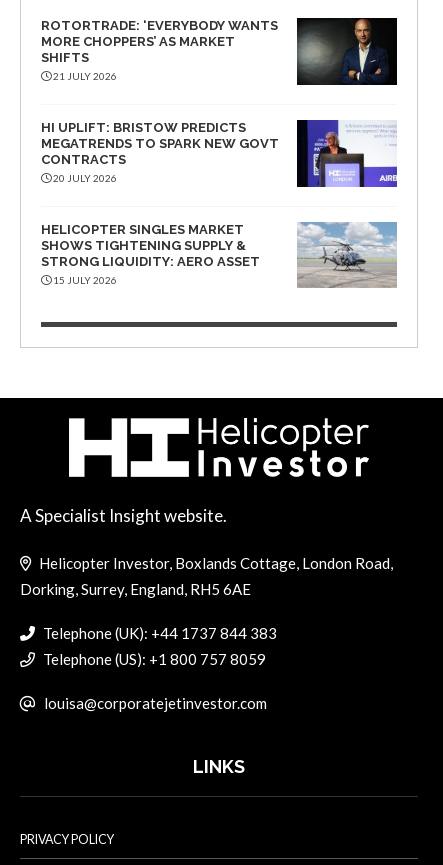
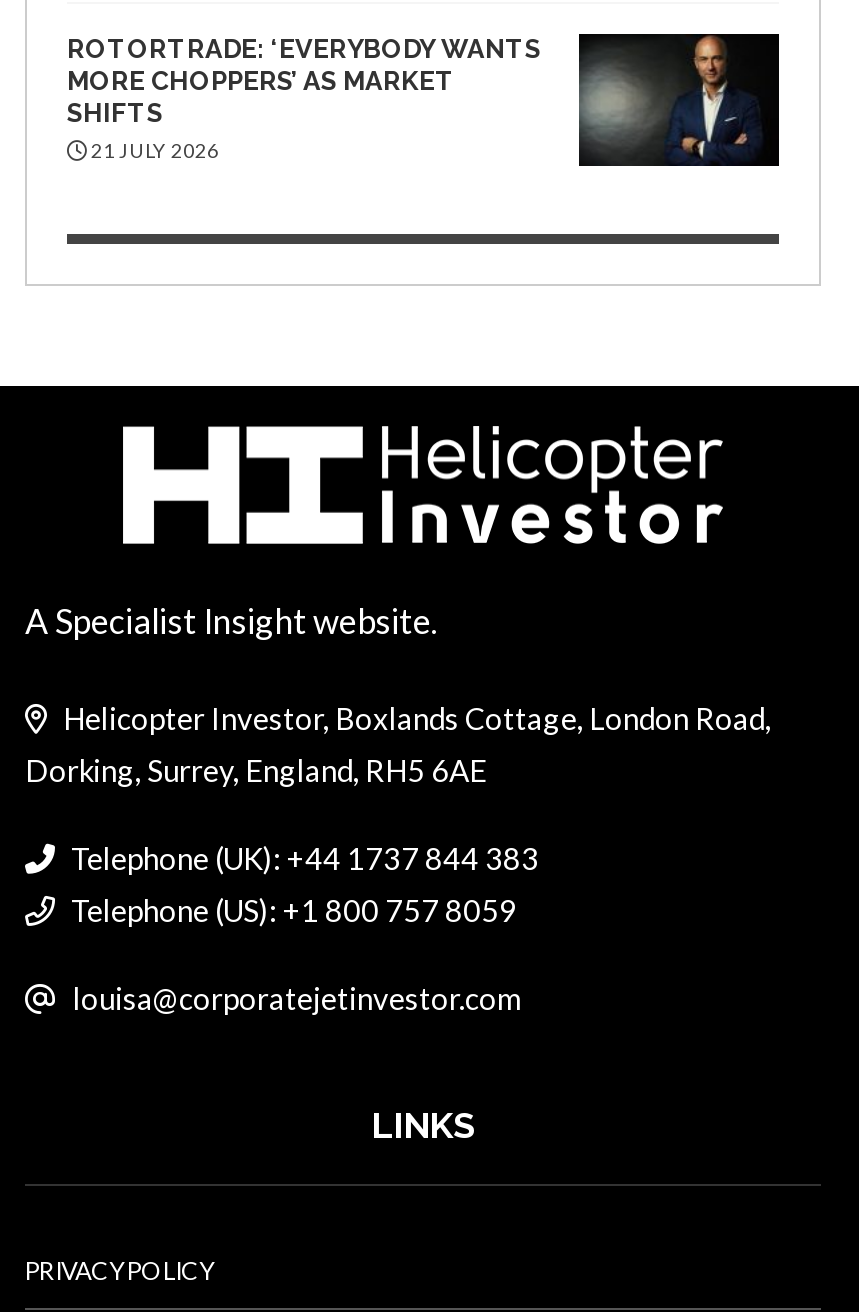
[41,119,398,188] [image] | HI UPLIFT: BRISTOW PREDICTS | MEGATRENDS TO SPARK NEW GOVT | CONTRACTS | 20 JULY 2026 -> none
[41,221,397,288] [image] | HELICOPTER SINGLES MARKET | SHOWS TIGHTENING SUPPLY & | STRONG LIQUIDITY: AERO ASSET | 15 JULY 2026 -> none

